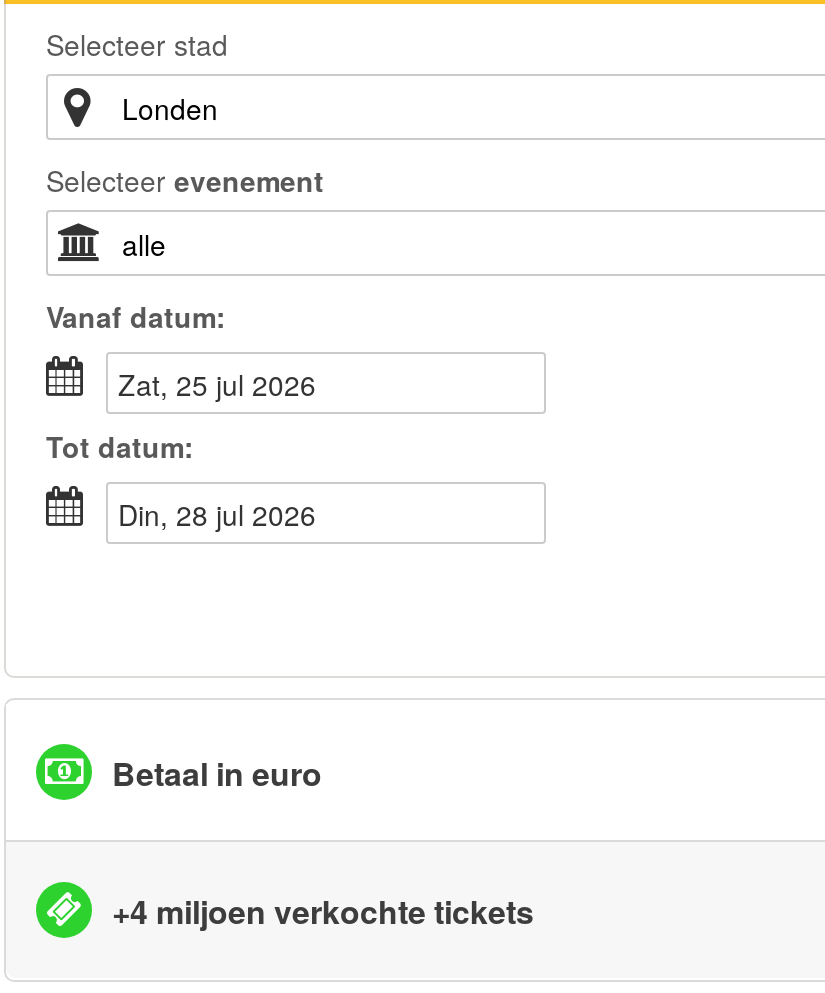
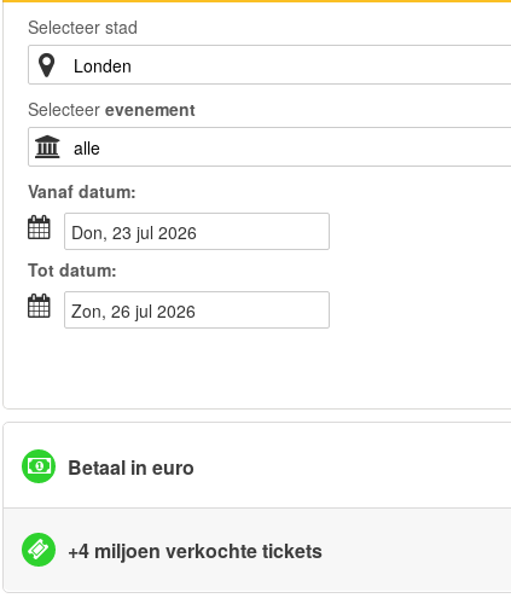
[136,364,316,404] zat, 25 jul 2026 -> [83,220,197,244] don, 23 jul 2026
[138,494,316,534] din, 28 jul 2026 -> [82,298,196,323] zon, 26 jul 2026

